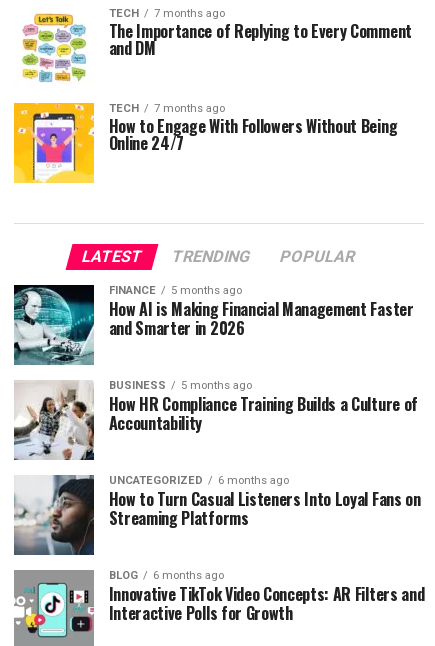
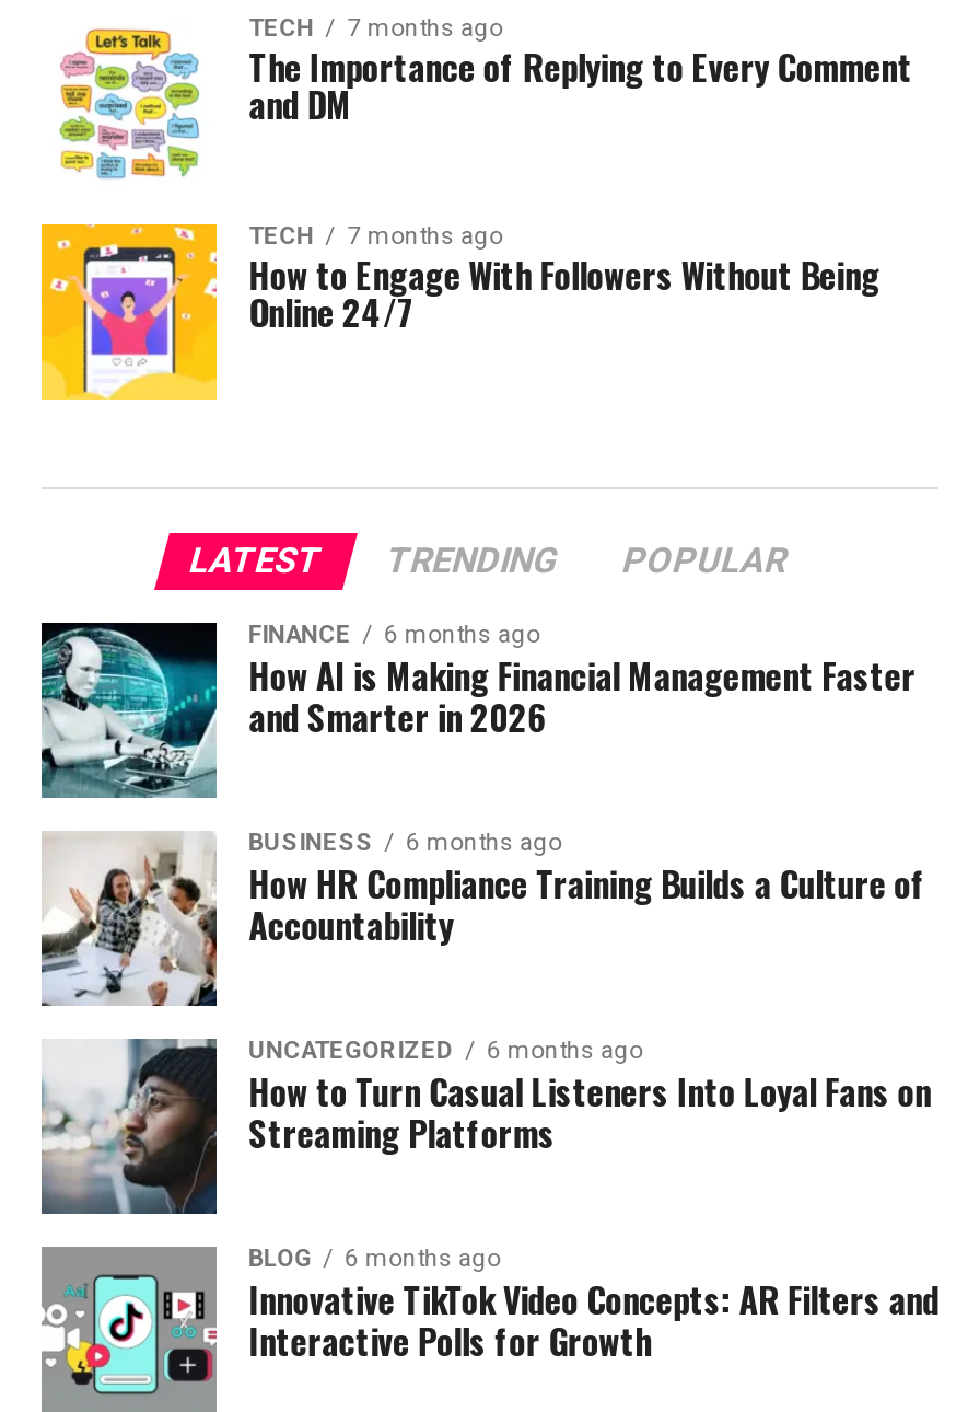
[109,284,242,297] FINANCE 5 months ago -> [249,621,540,649] FINANCE 6 months ago
[109,379,252,392] BUSINESS 5 months ago -> [249,829,562,857] BUSINESS 6 months ago

